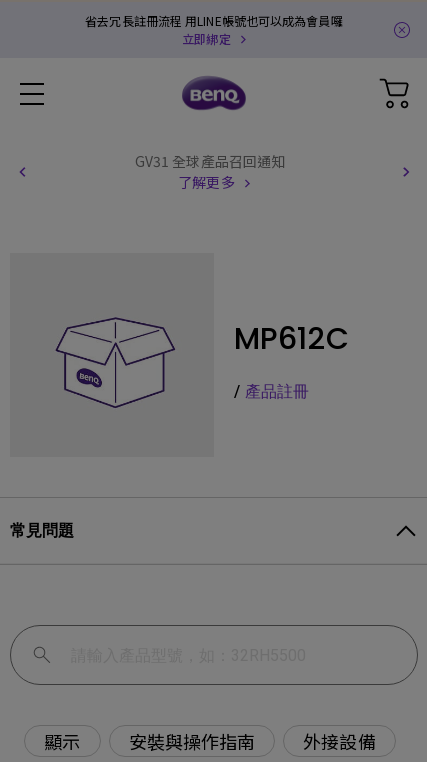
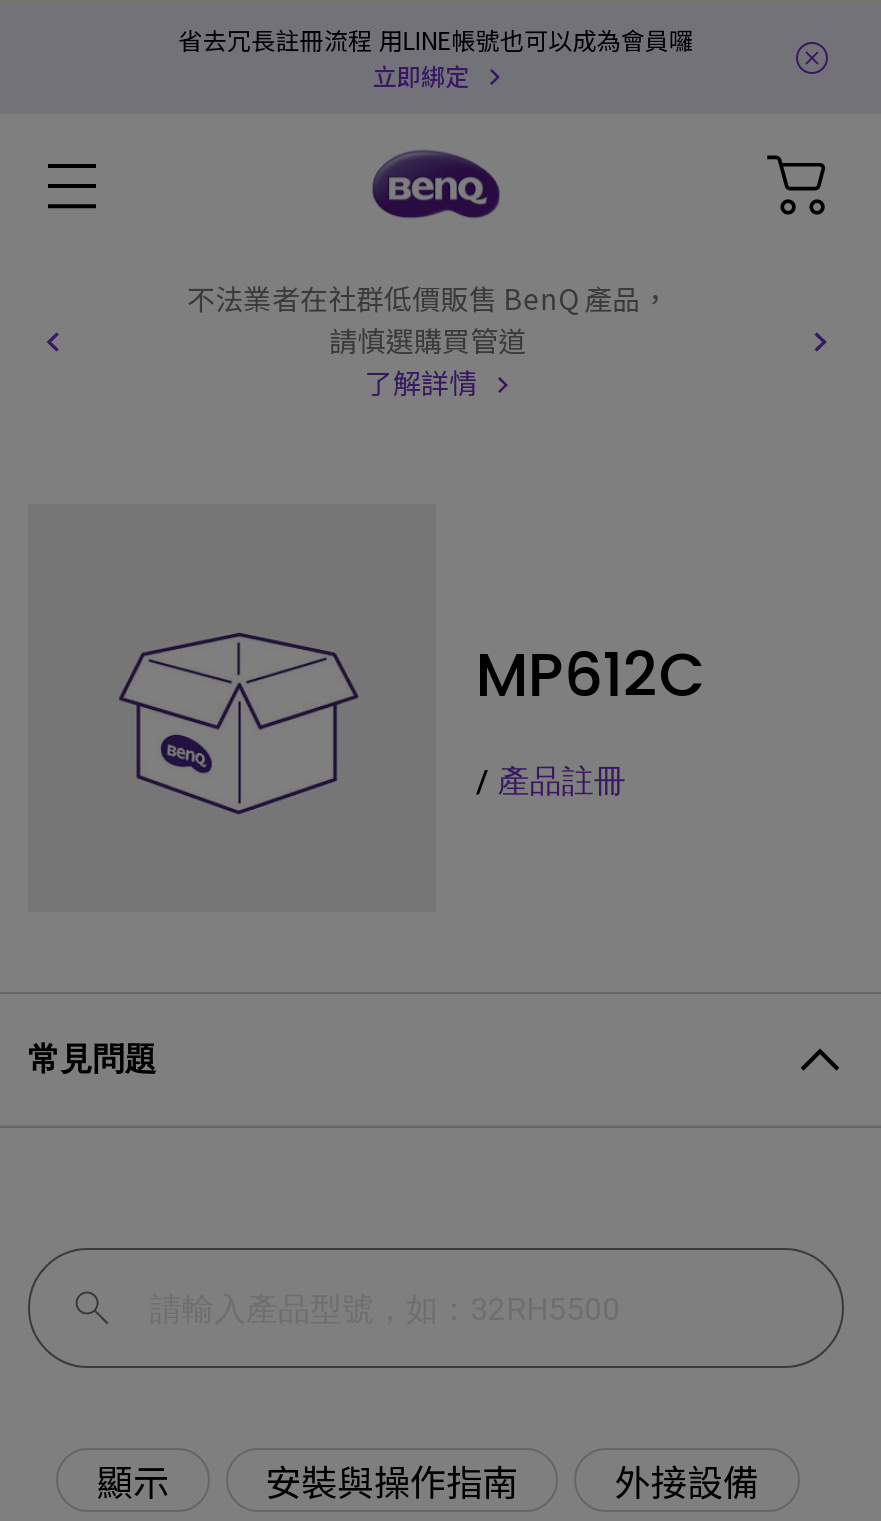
[135,150,285,191] GV31 全球產品召回通知 | 了解更多 -> [187,278,669,402] 不法業者在社群低價販售 BenQ 產品， | 請慎選購買管道 | 了解詳情

